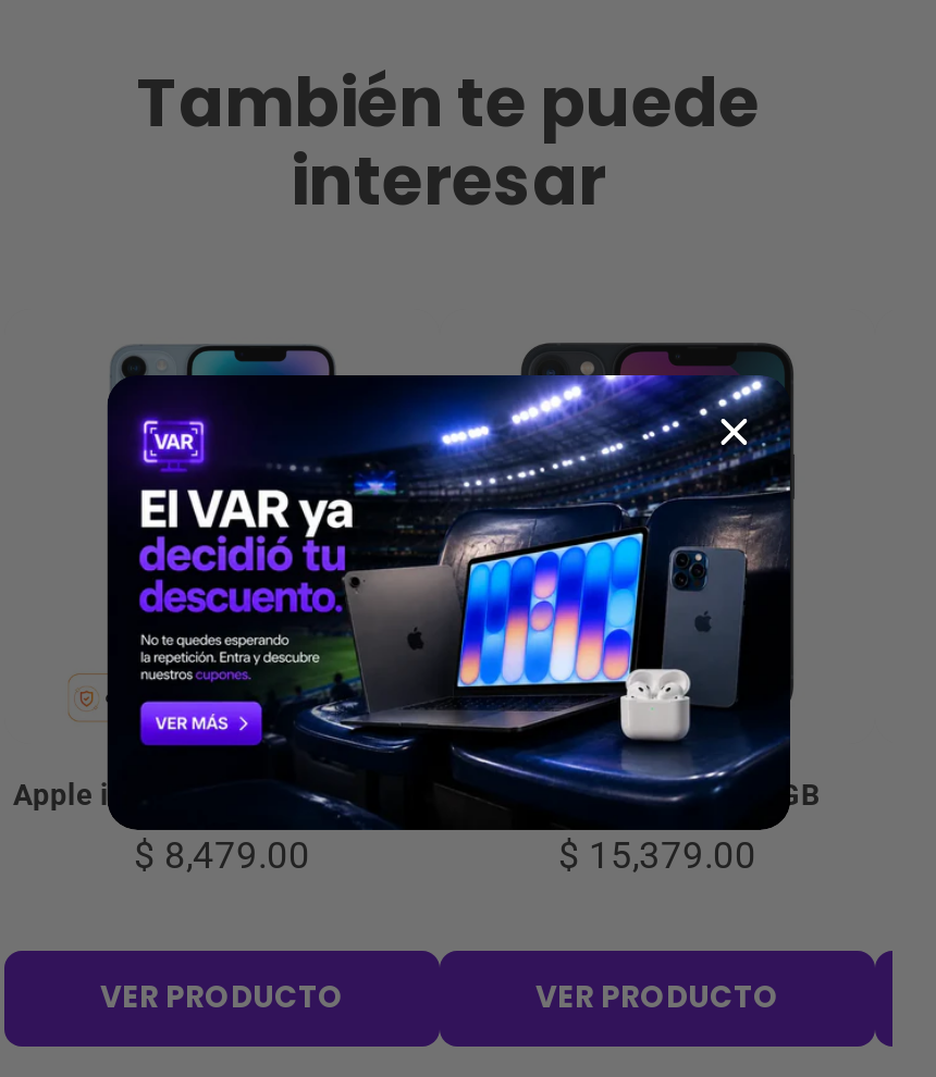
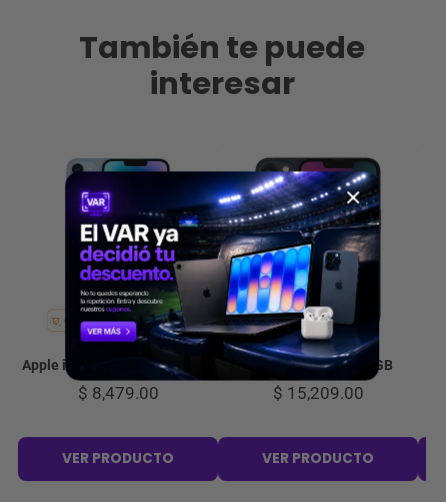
[558,833,756,876] $ 15,379.00 -> [272,383,363,403] $ 15,209.00

